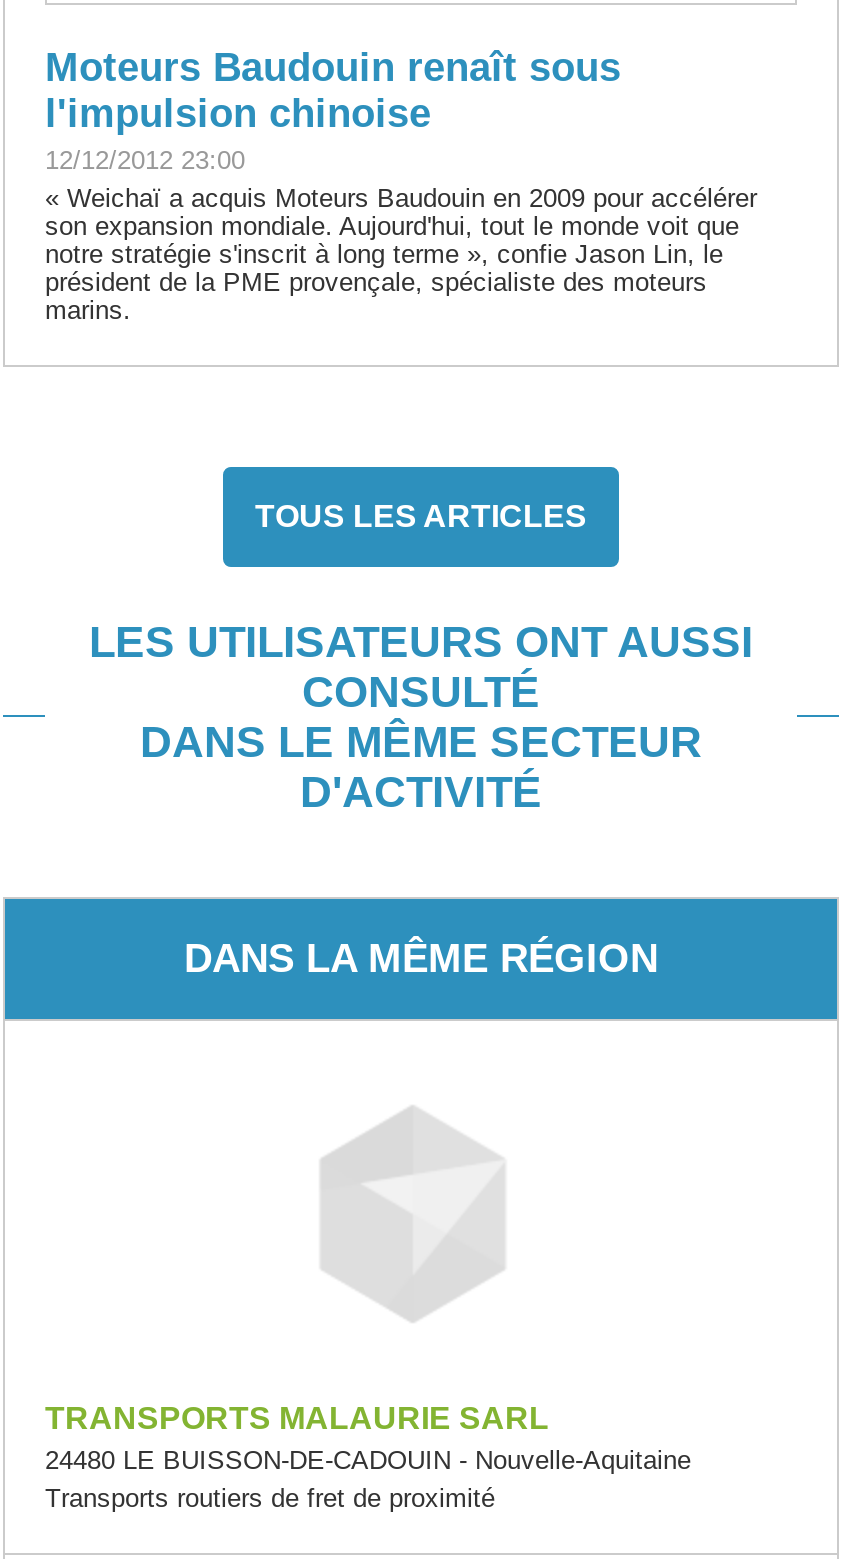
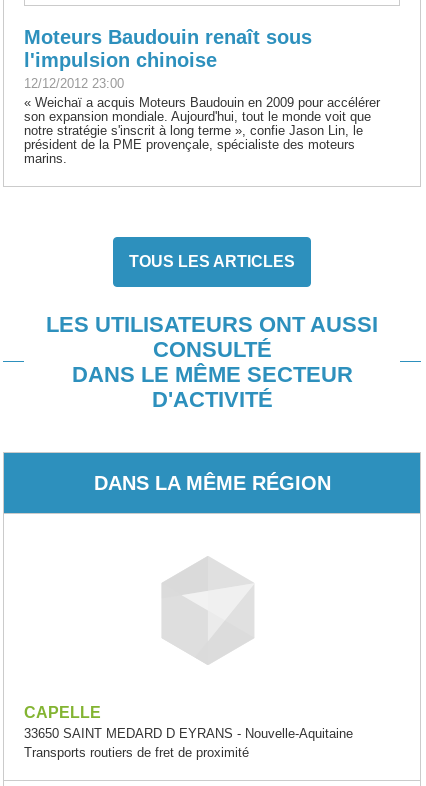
[45,1400,691,1474] TRANSPORTS MALAURIE SARL | 24480 LE BUISSON-DE-CADOUIN - Nouvelle-Aquitaine -> [24,704,353,741] CAPELLE | 33650 SAINT MEDARD D EYRANS - Nouvelle-Aquitaine

